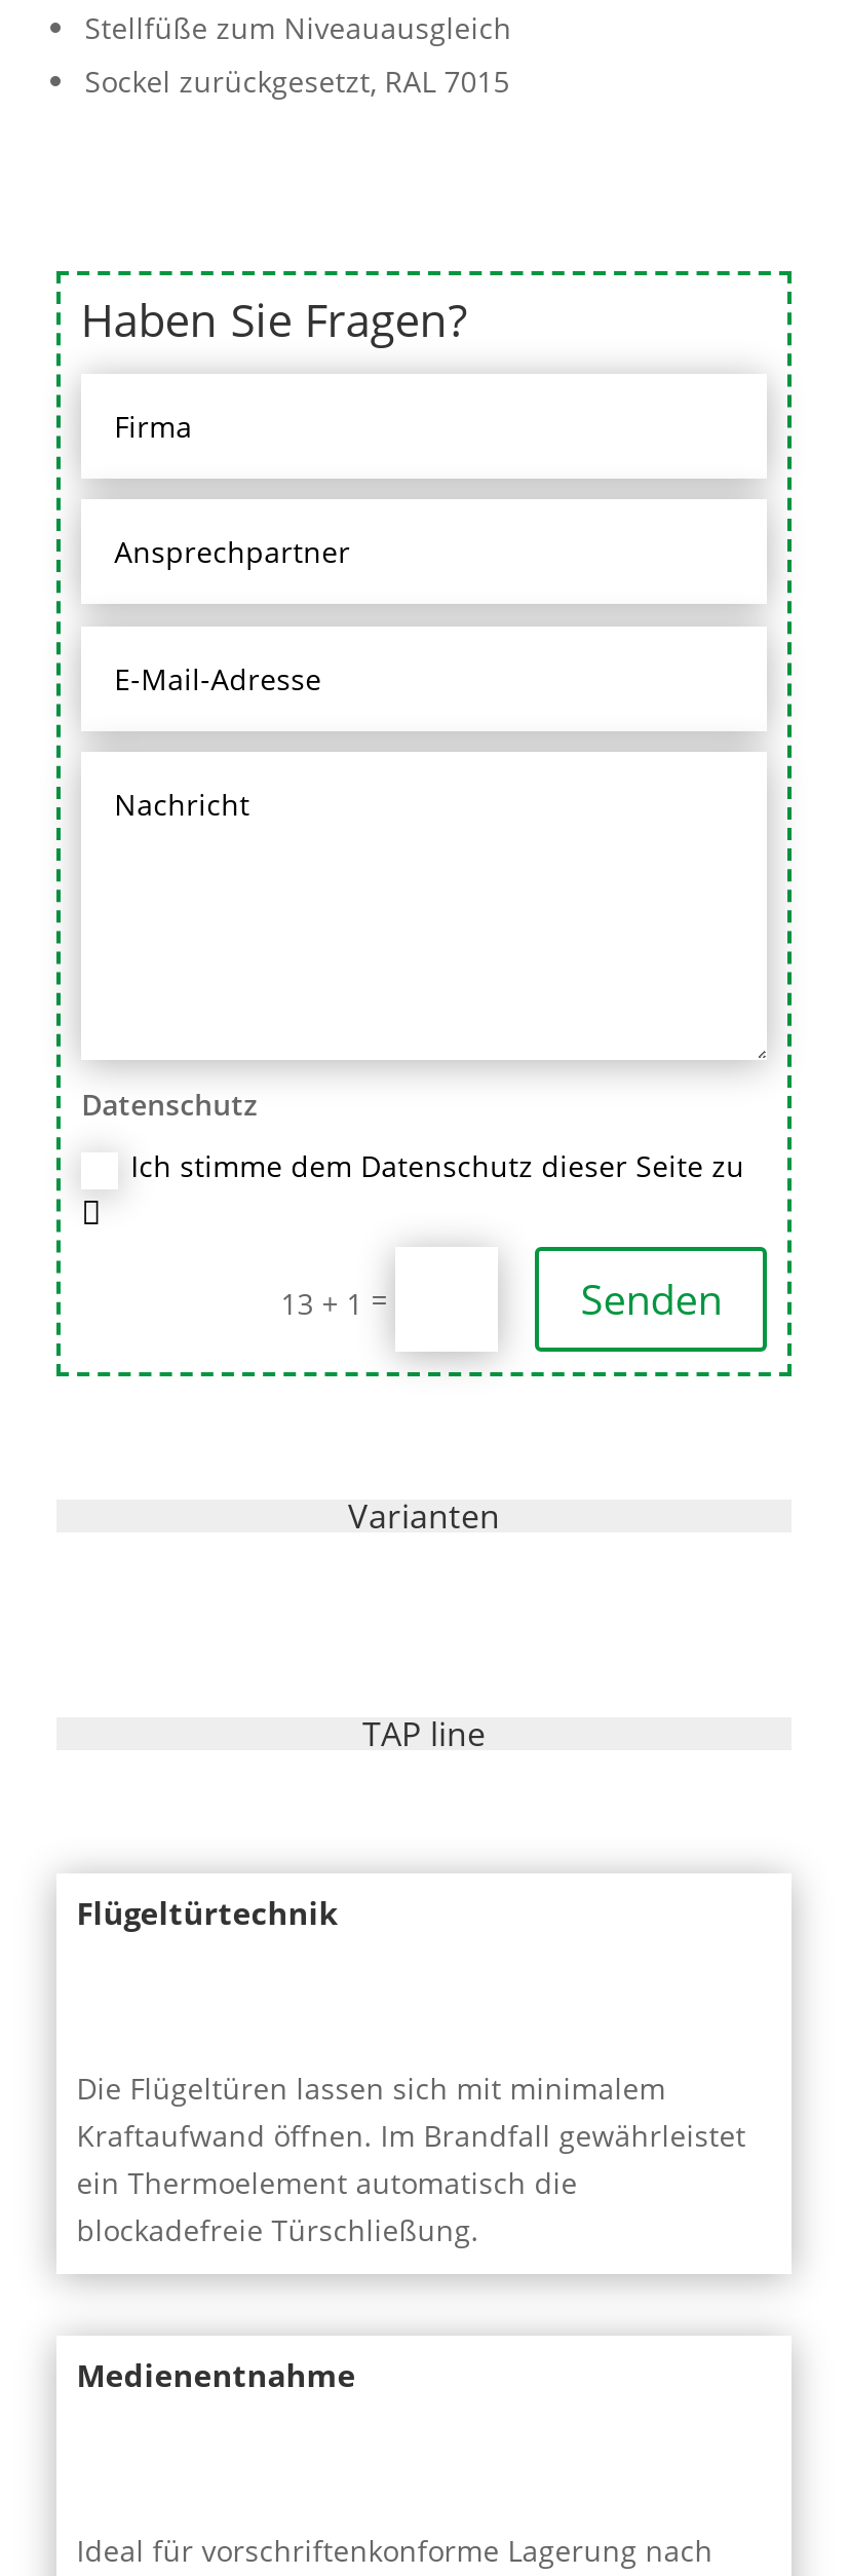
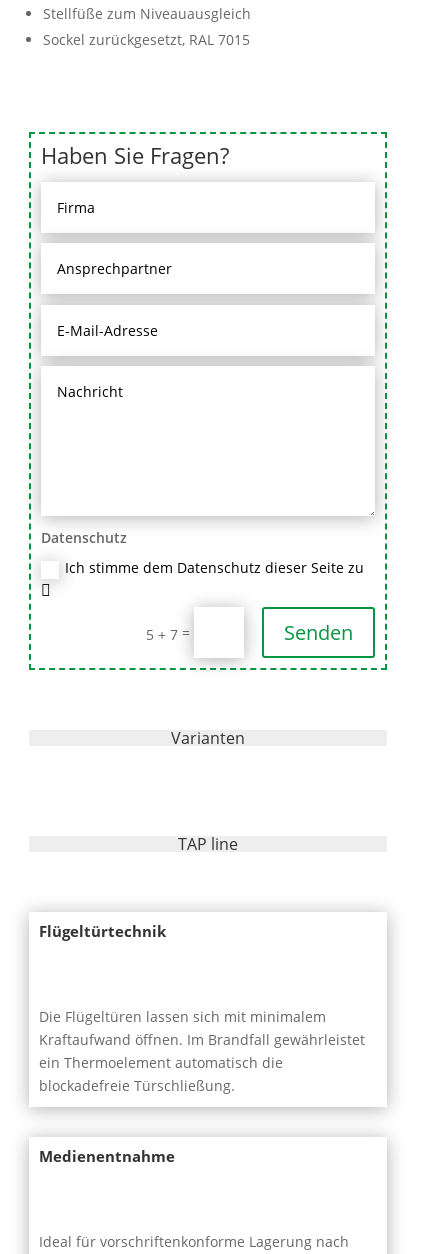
[281,1281,396,1323] 13 + 1 = -> [146,623,194,644] 5 + 7 =

